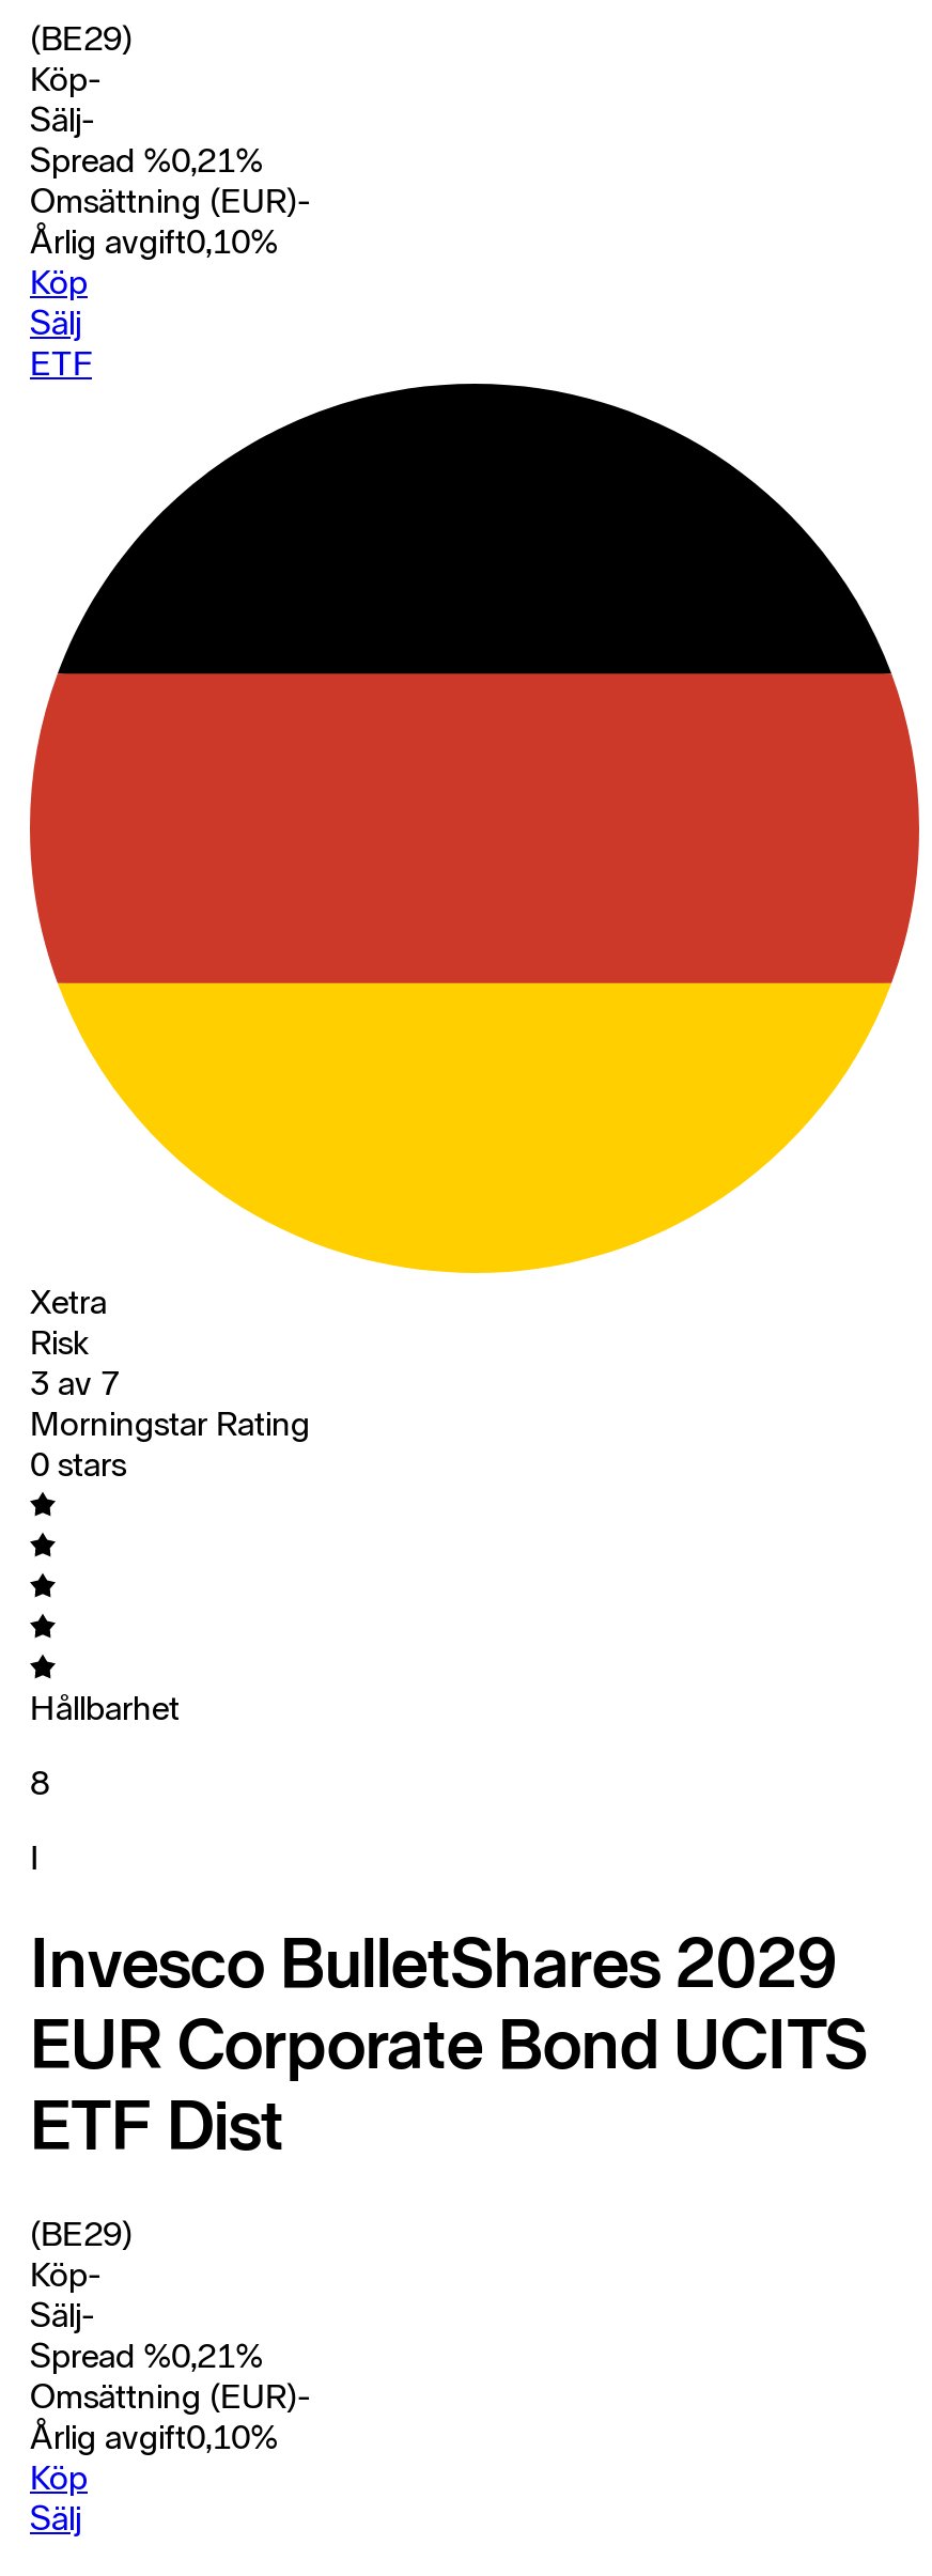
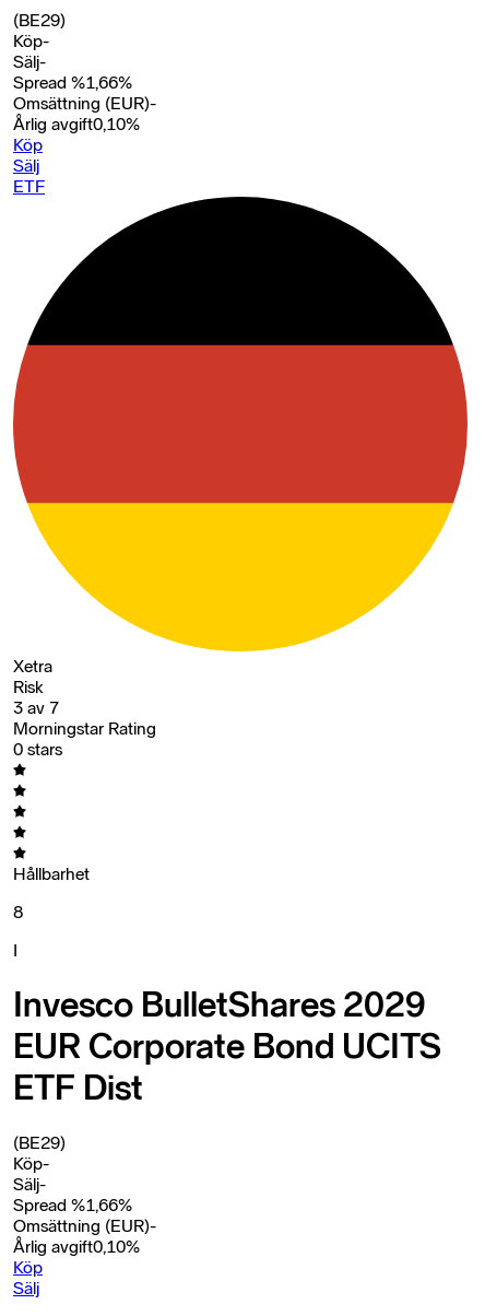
[30,140,263,180] Spread %0,21% -> [13,72,132,93] Spread %1,66%
[30,2335,263,2376] Spread %0,21% -> [13,1194,132,1215] Spread %1,66%

